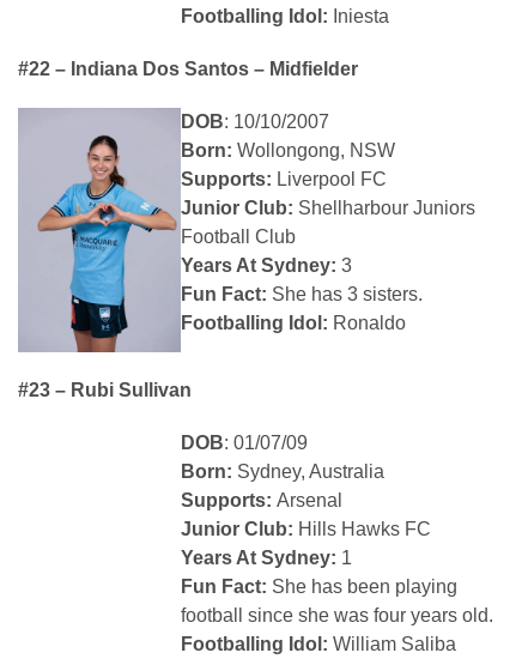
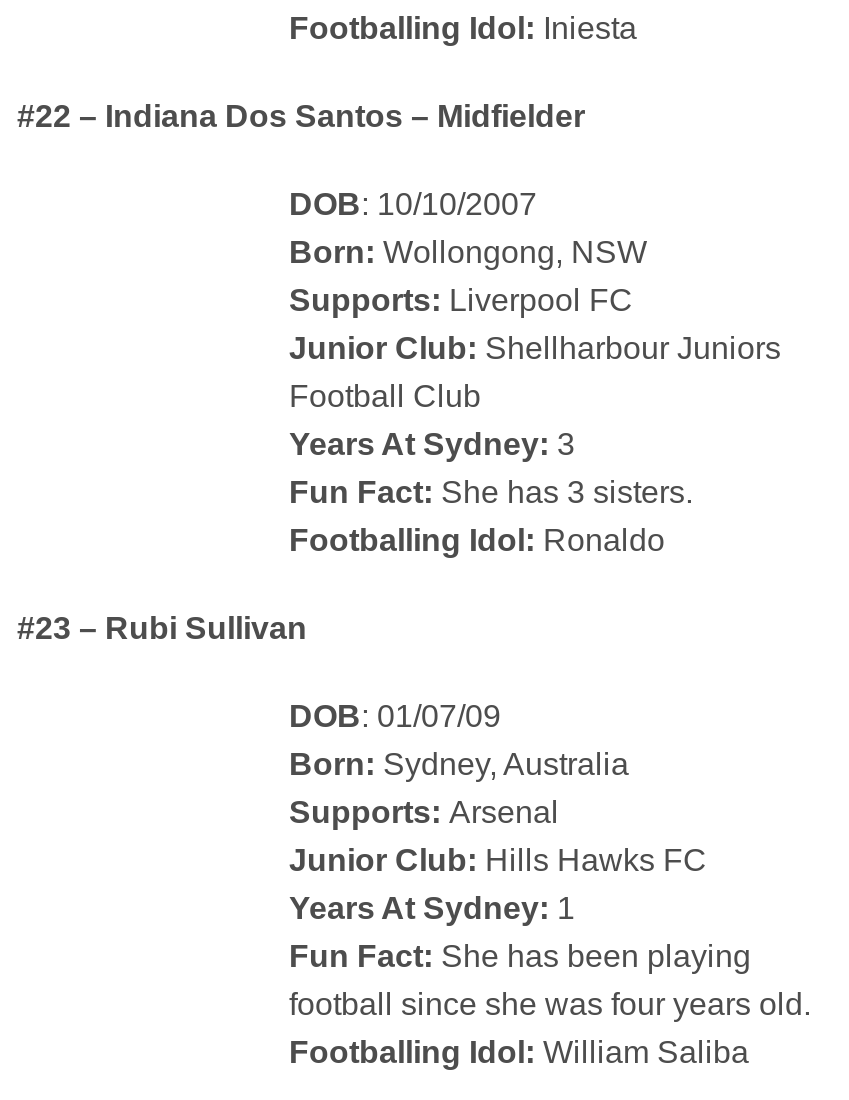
[17,107,182,353] [image] -> none

